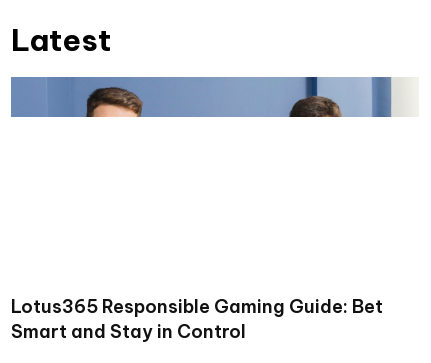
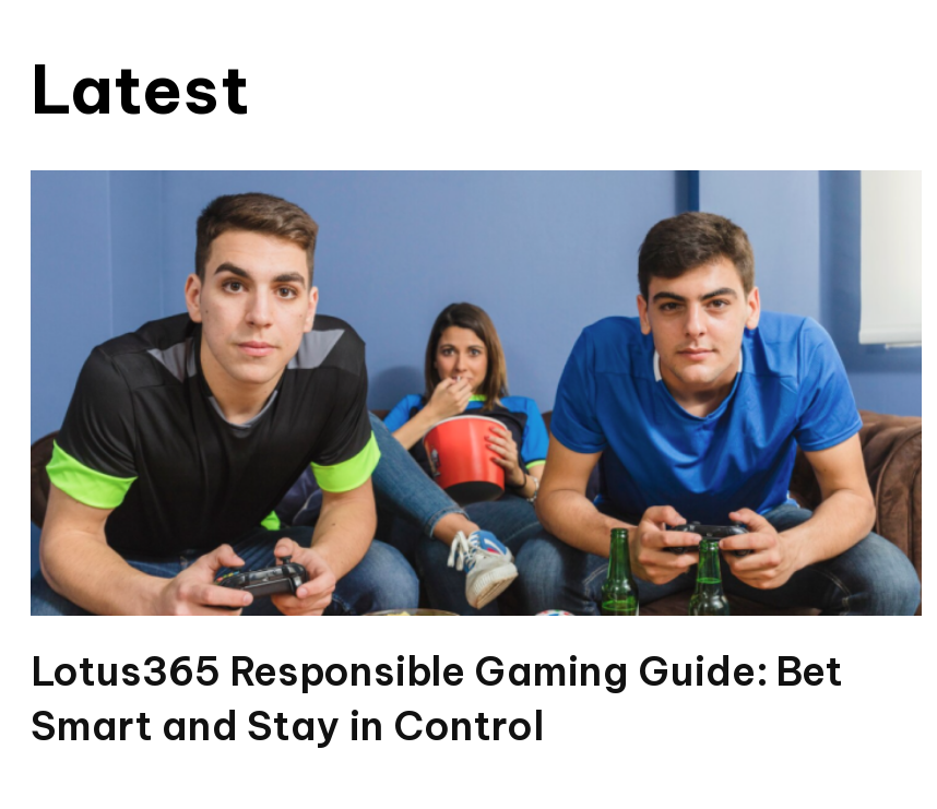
none -> [28,258,924,618] [image]

